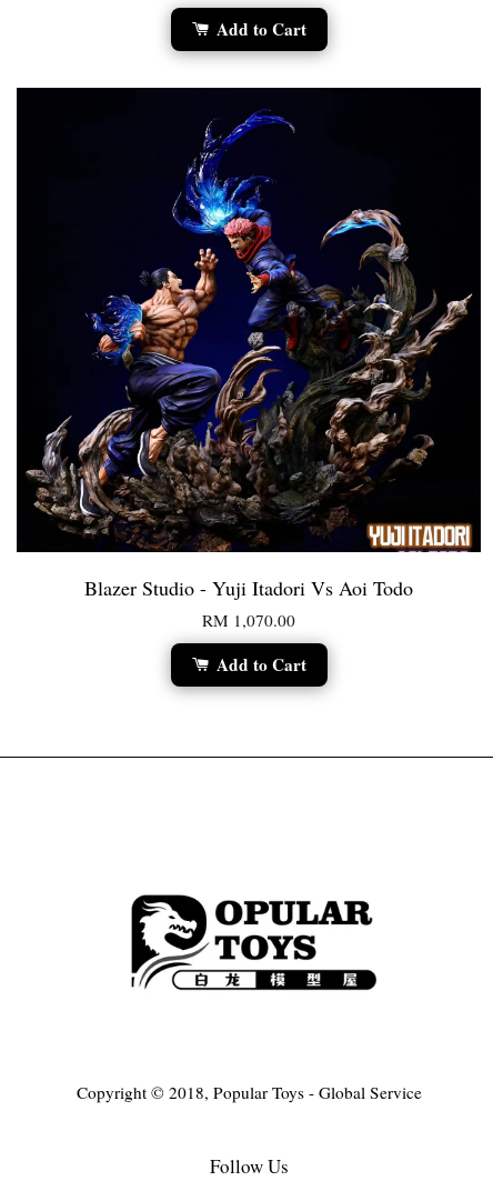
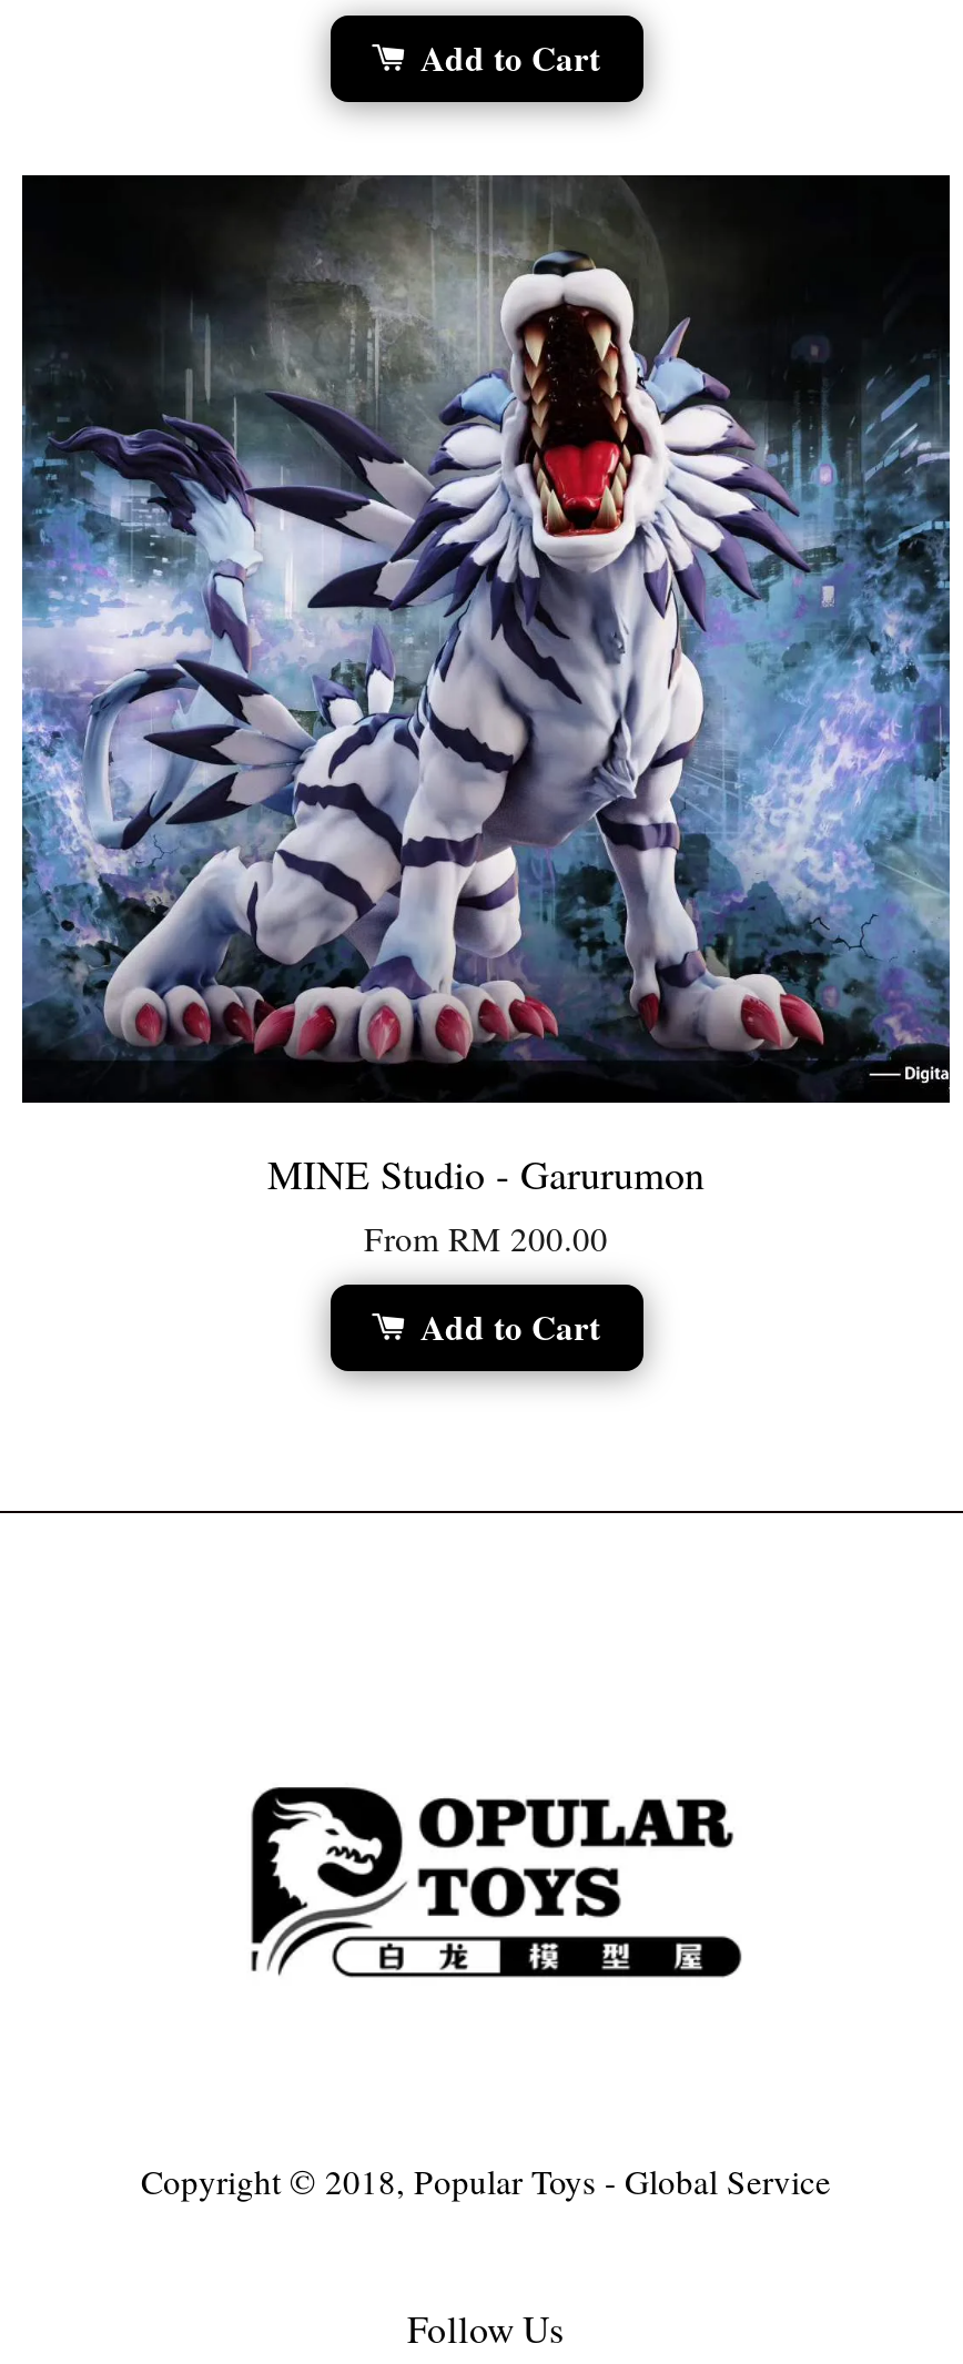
[16,89,482,631] [image] | Blazer Studio - Yuji Itadori Vs Aoi Todo | RM 1,070.00 -> [20,175,952,1260] [image] | MINE Studio - Garurumon | From RM 200.00

